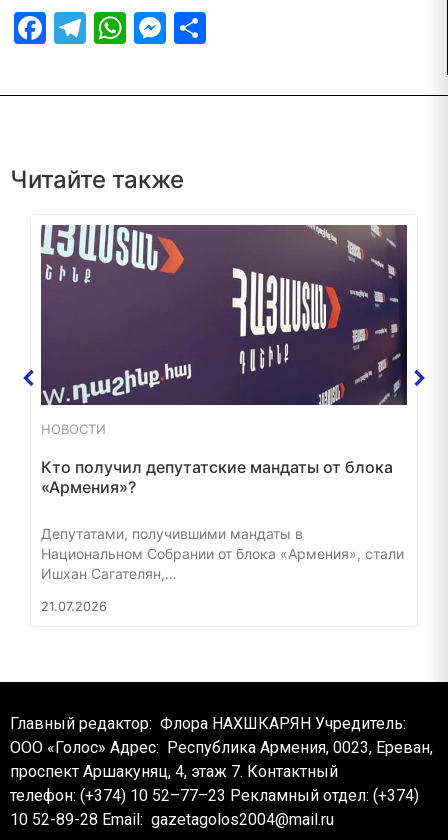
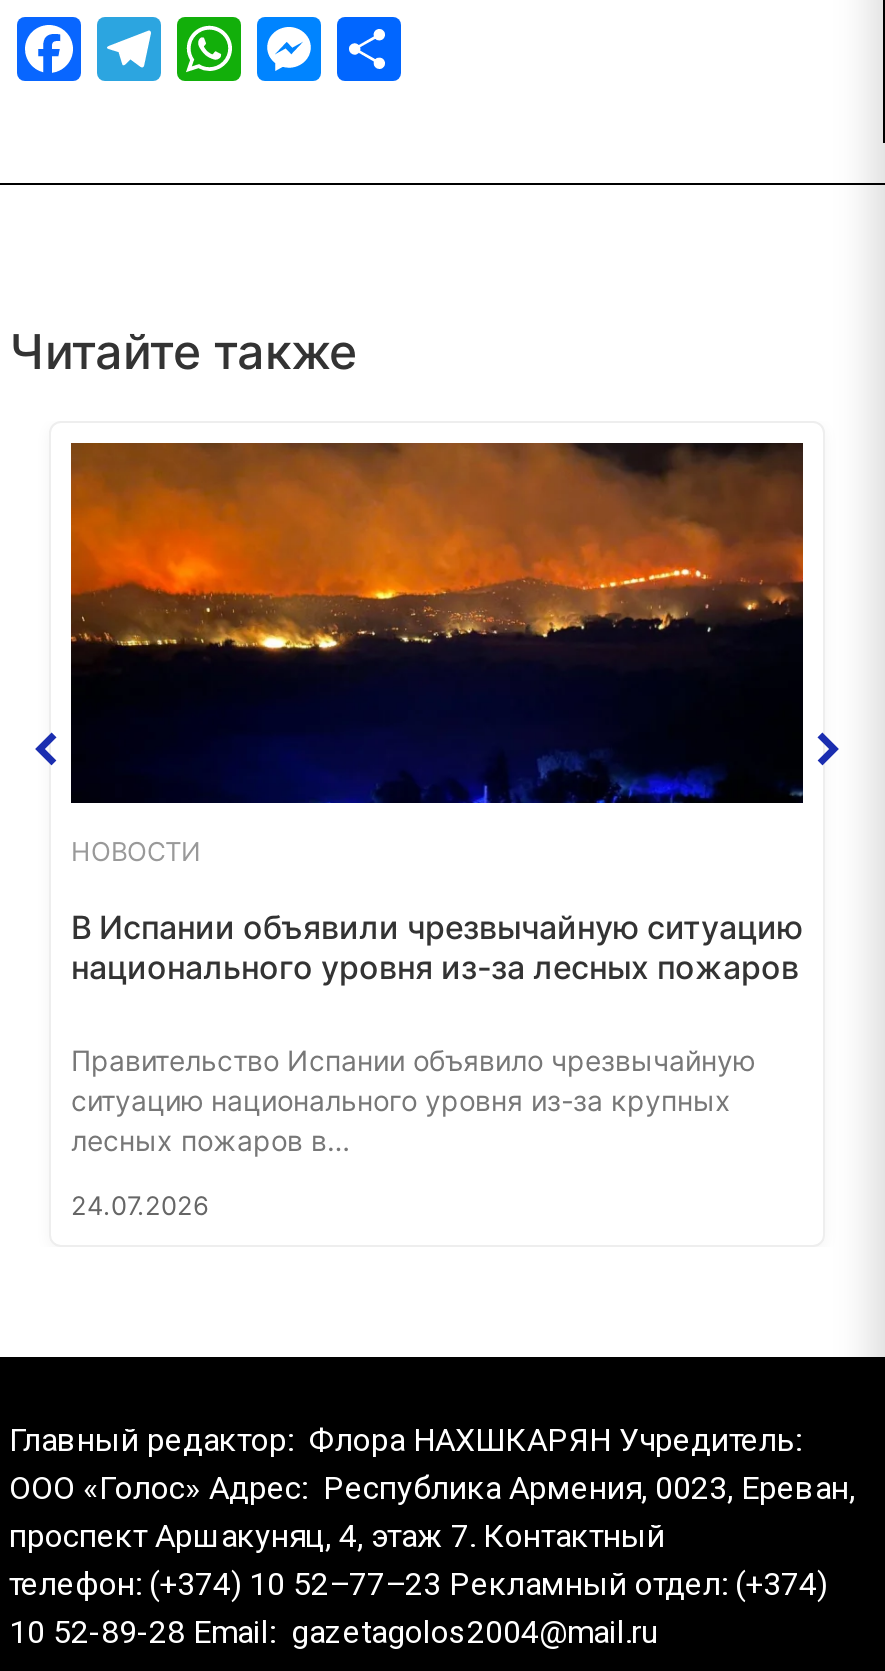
[40,224,408,406] [image] -> [69,441,805,805] [image]
[41,457,393,497] Кто получил депутатские мандаты от блока | «Армения»? -> [71,907,803,987] В Испании объявили чрезвычайную ситуацию | национального уровня из-за лесных пожаров
[41,525,404,582] Депутатами, получившими мандаты в | Национальном Собрании от блока «Армения», стали | Ишхан Сагателян,… -> [71,1043,755,1157] Правительство Испании объявило чрезвычайную | ситуацию национального уровня из-за крупных | лесных пожаров в…
[41,599,107,614] 21.07.2026 -> [71,1191,209,1221] 24.07.2026

